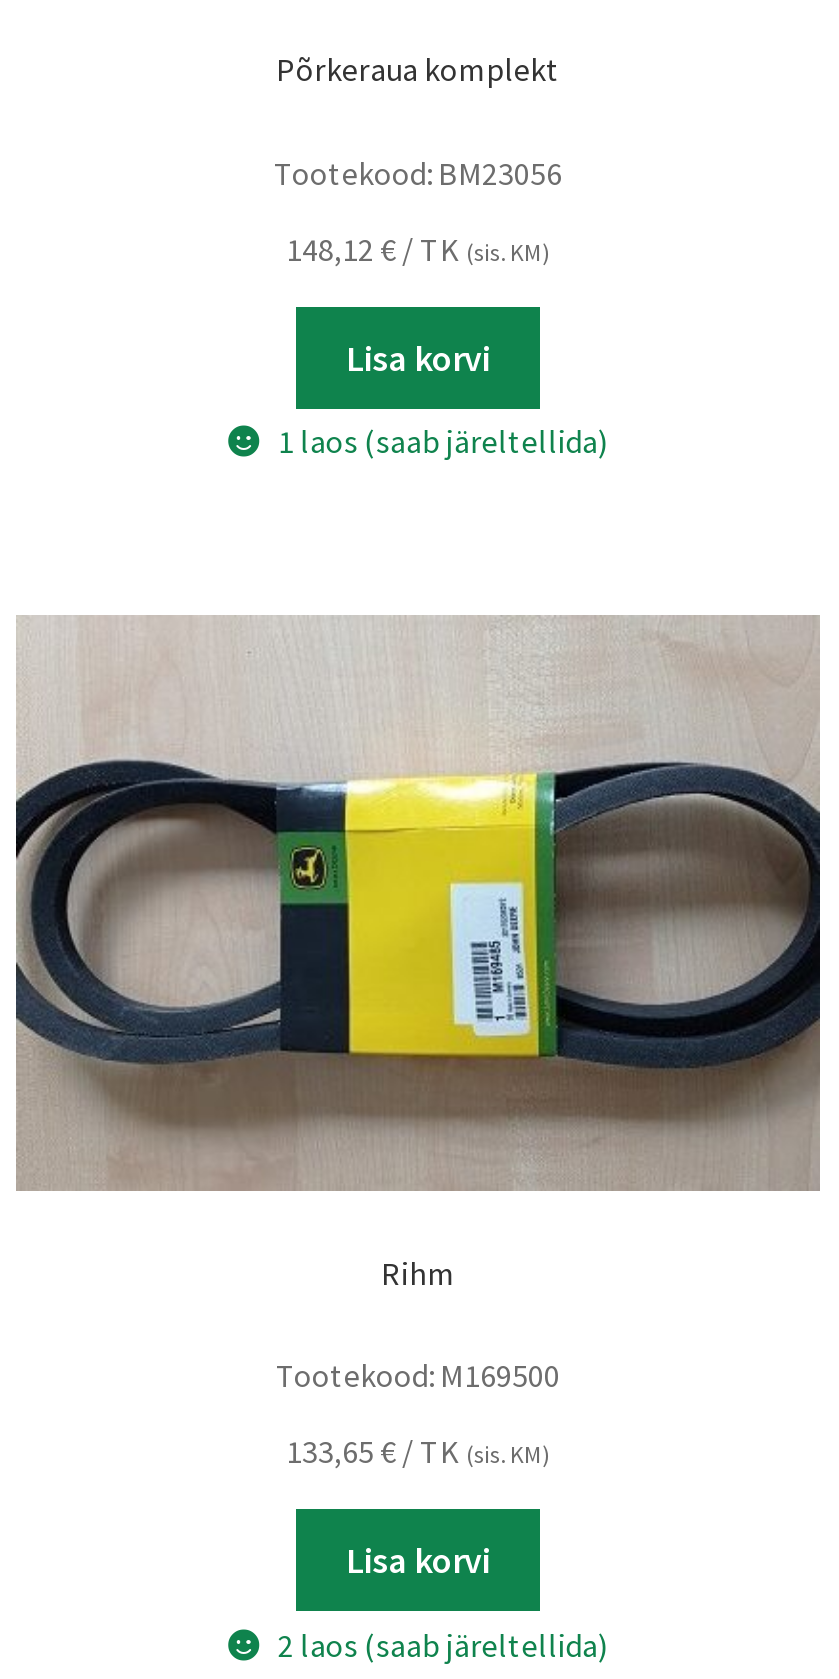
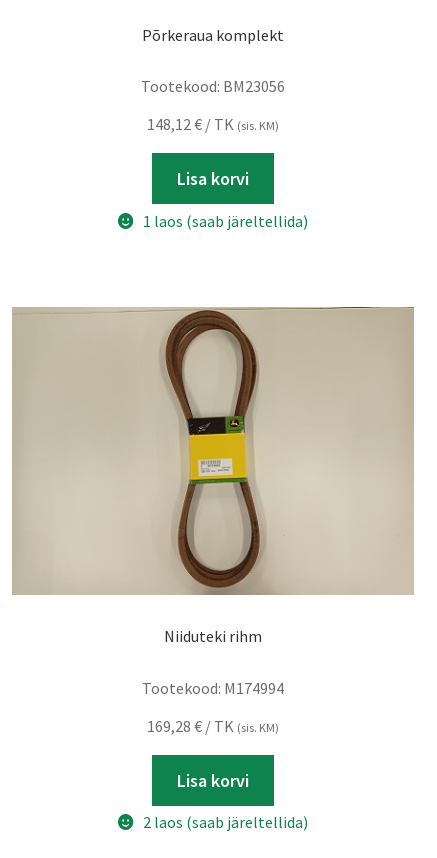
[16,616,822,1292] [image] | Rihm -> [13,307,414,646] [image] | Niiduteki rihm
[276,1356,560,1396] Tootekood: M169500 -> [142,678,284,698] Tootekood: M174994
[286,1431,550,1471] 133,65 € / TK (sis. KM) -> [147,716,279,736] 169,28 € / TK (sis. KM)

